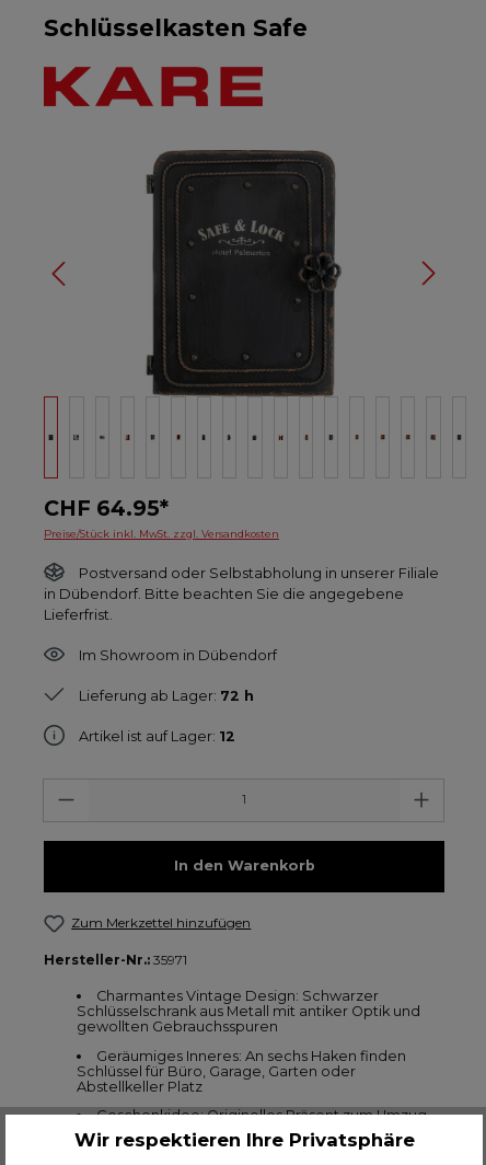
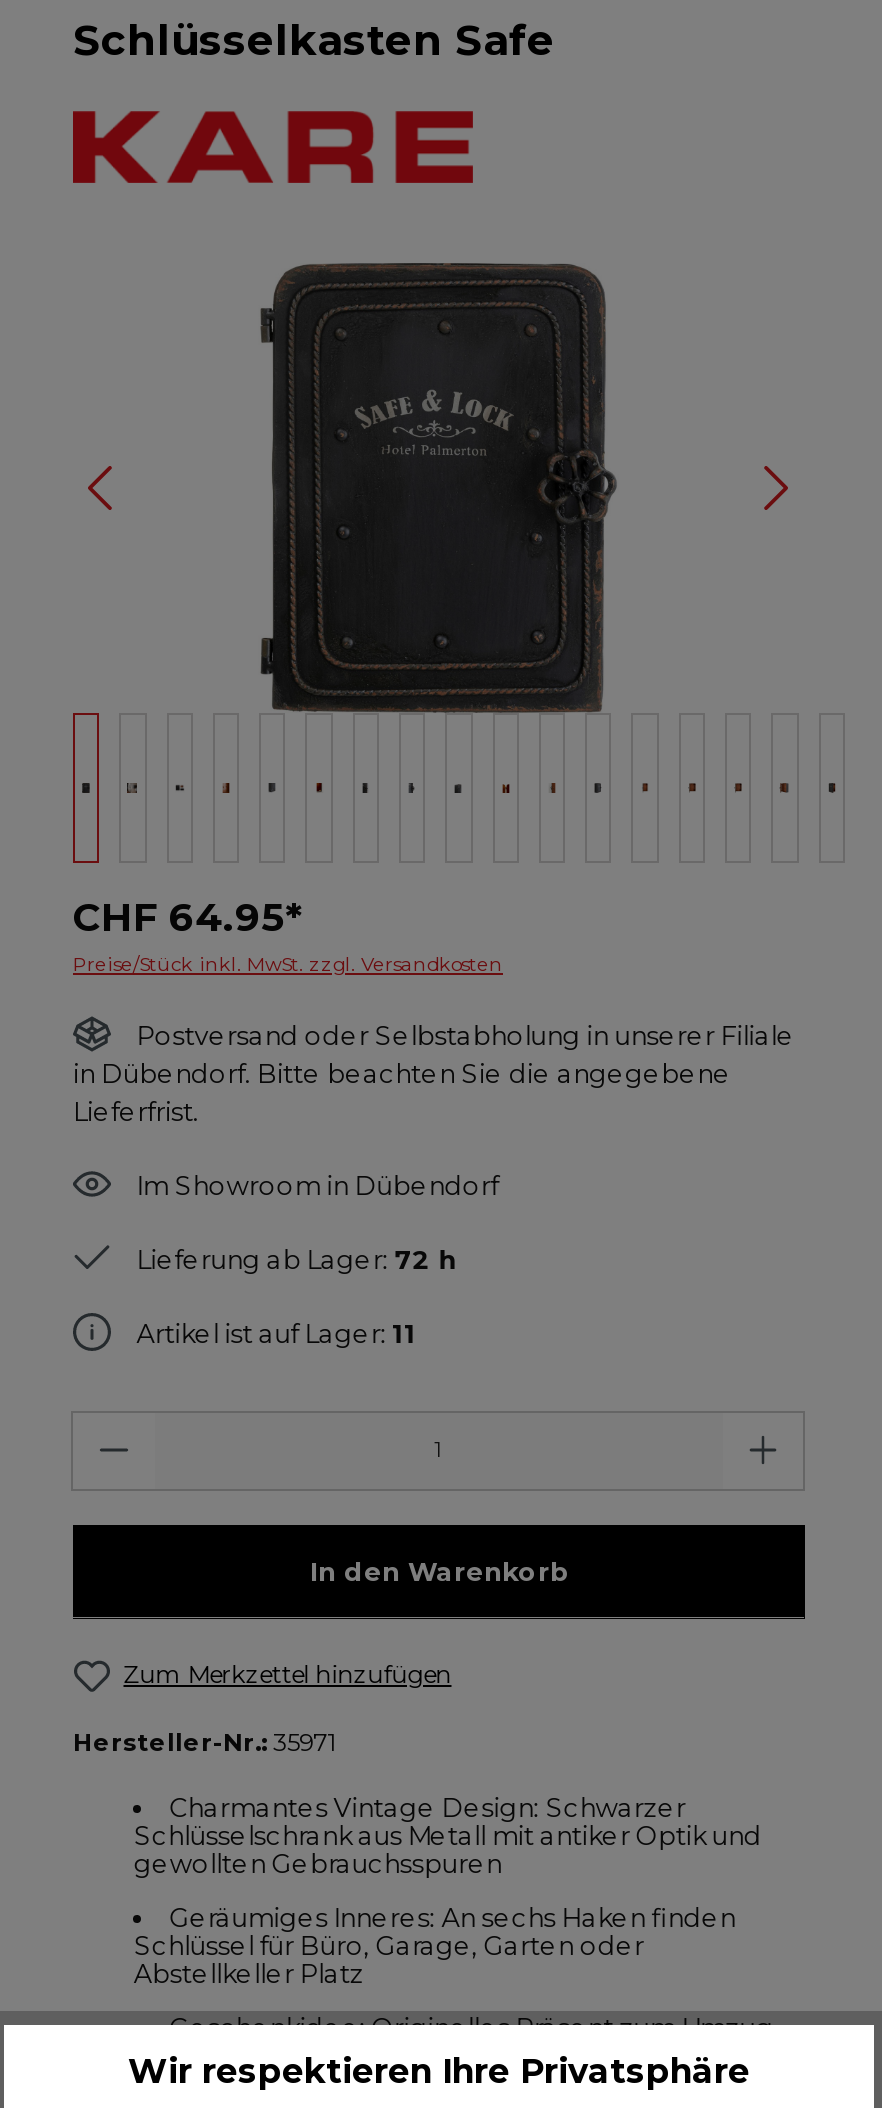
[75,728,235,744] Artikel ist auf Lager: 12 -> [131,1319,417,1349] Artikel ist auf Lager: 11

